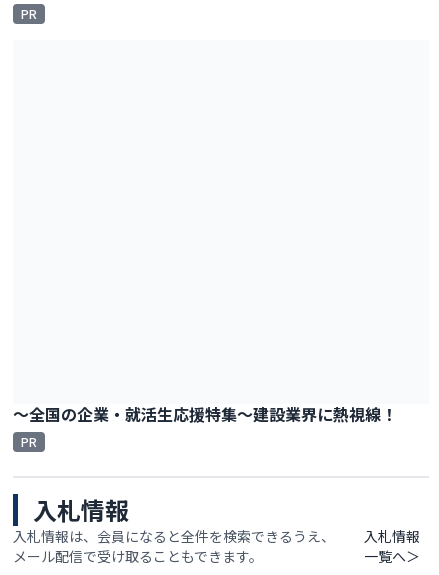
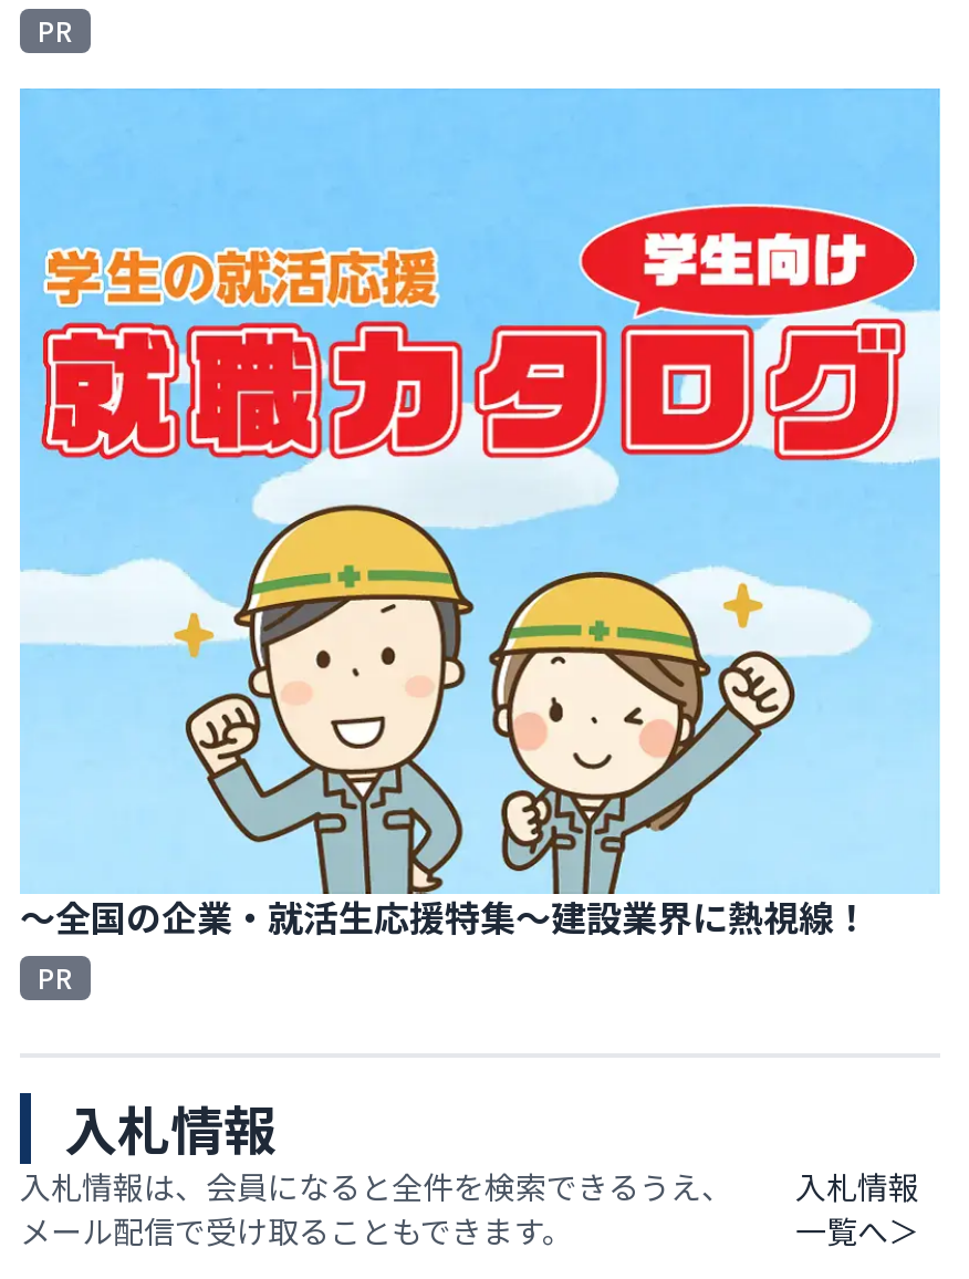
none -> [18,87,942,895] [image]

